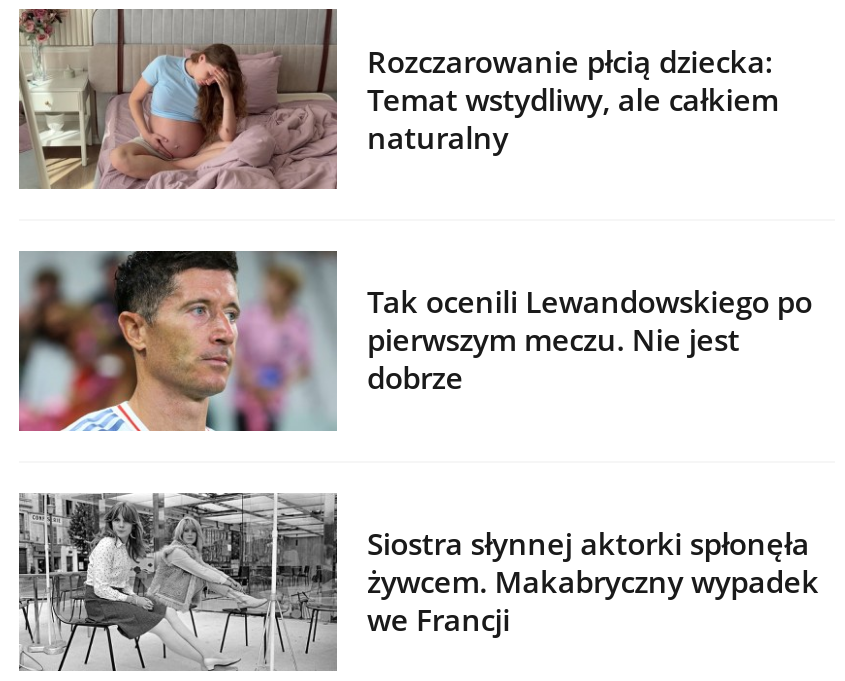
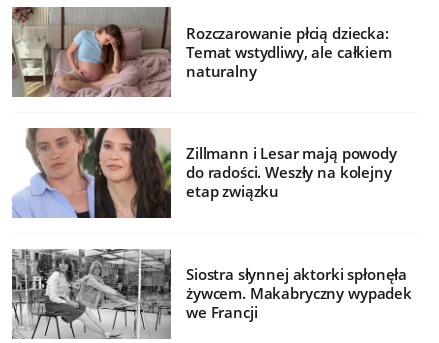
[17,249,812,433] [image] | Tak ocenili Lewandowskiego po | pierwszym meczu. Nie jest | dobrze -> [12,127,397,219] [image] | Zillmann i Lesar mają powody | do radości. Weszły na kolejny | etap związku

